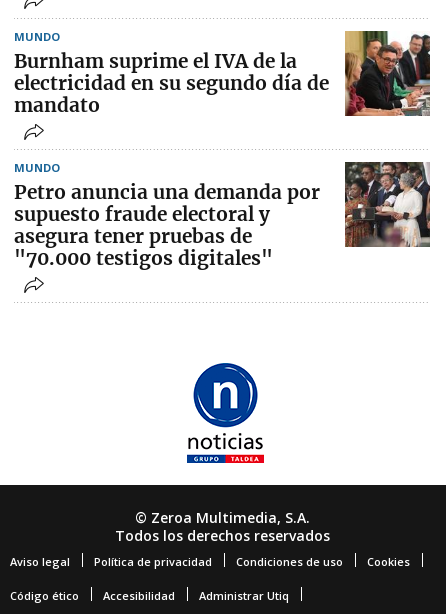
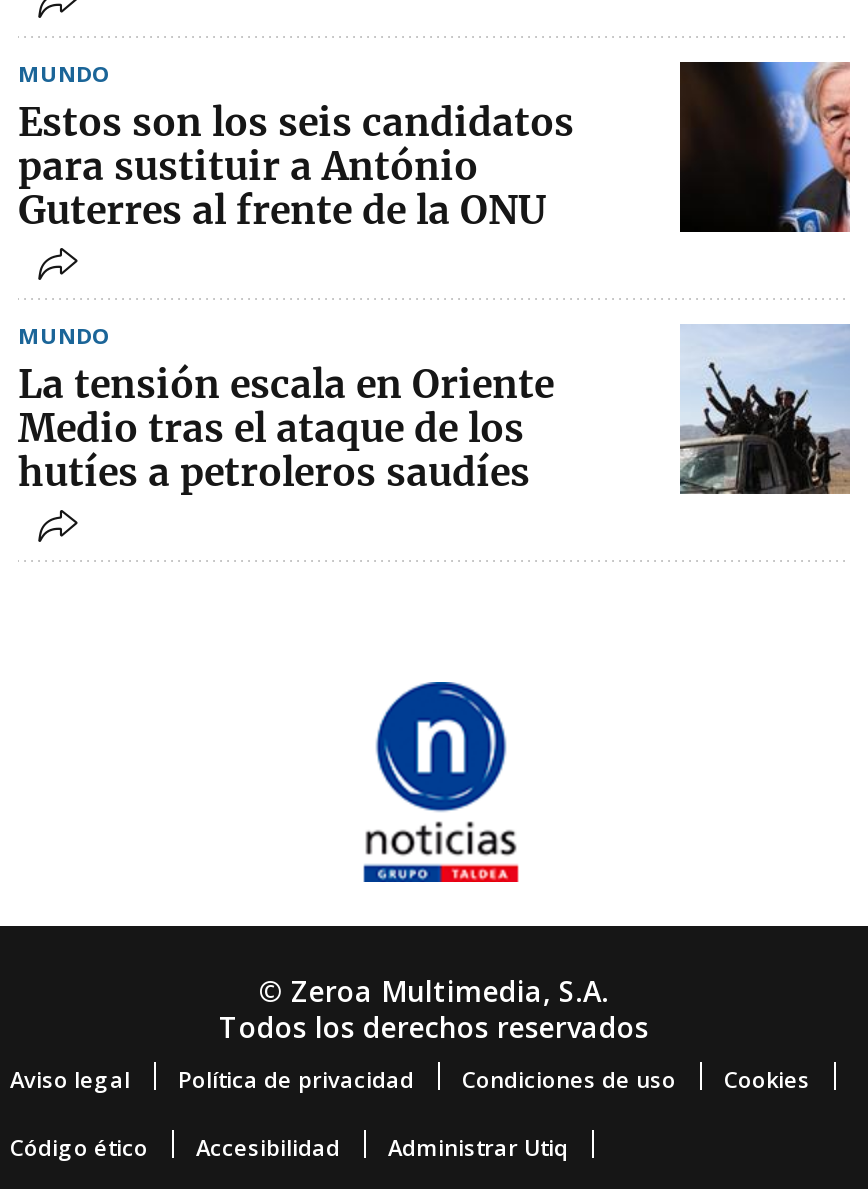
[344,30,431,117] [image] -> [678,60,852,234] [image]
[14,49,329,117] Burnham suprime el IVA de la | electricidad en su segundo día de | mandato -> [18,98,574,234] Estos son los seis candidatos | para sustituir a António | Guterres al frente de la ONU
[344,161,431,248] [image] -> [680,324,850,496] [image]
[14,180,320,270] Petro anuncia una demanda por | supuesto fraude electoral y | asegura tener pruebas de | "70.000 testigos digitales" -> [18,360,554,496] La tensión escala en Oriente | Medio tras el ataque de los | hutíes a petroleros saudíes

